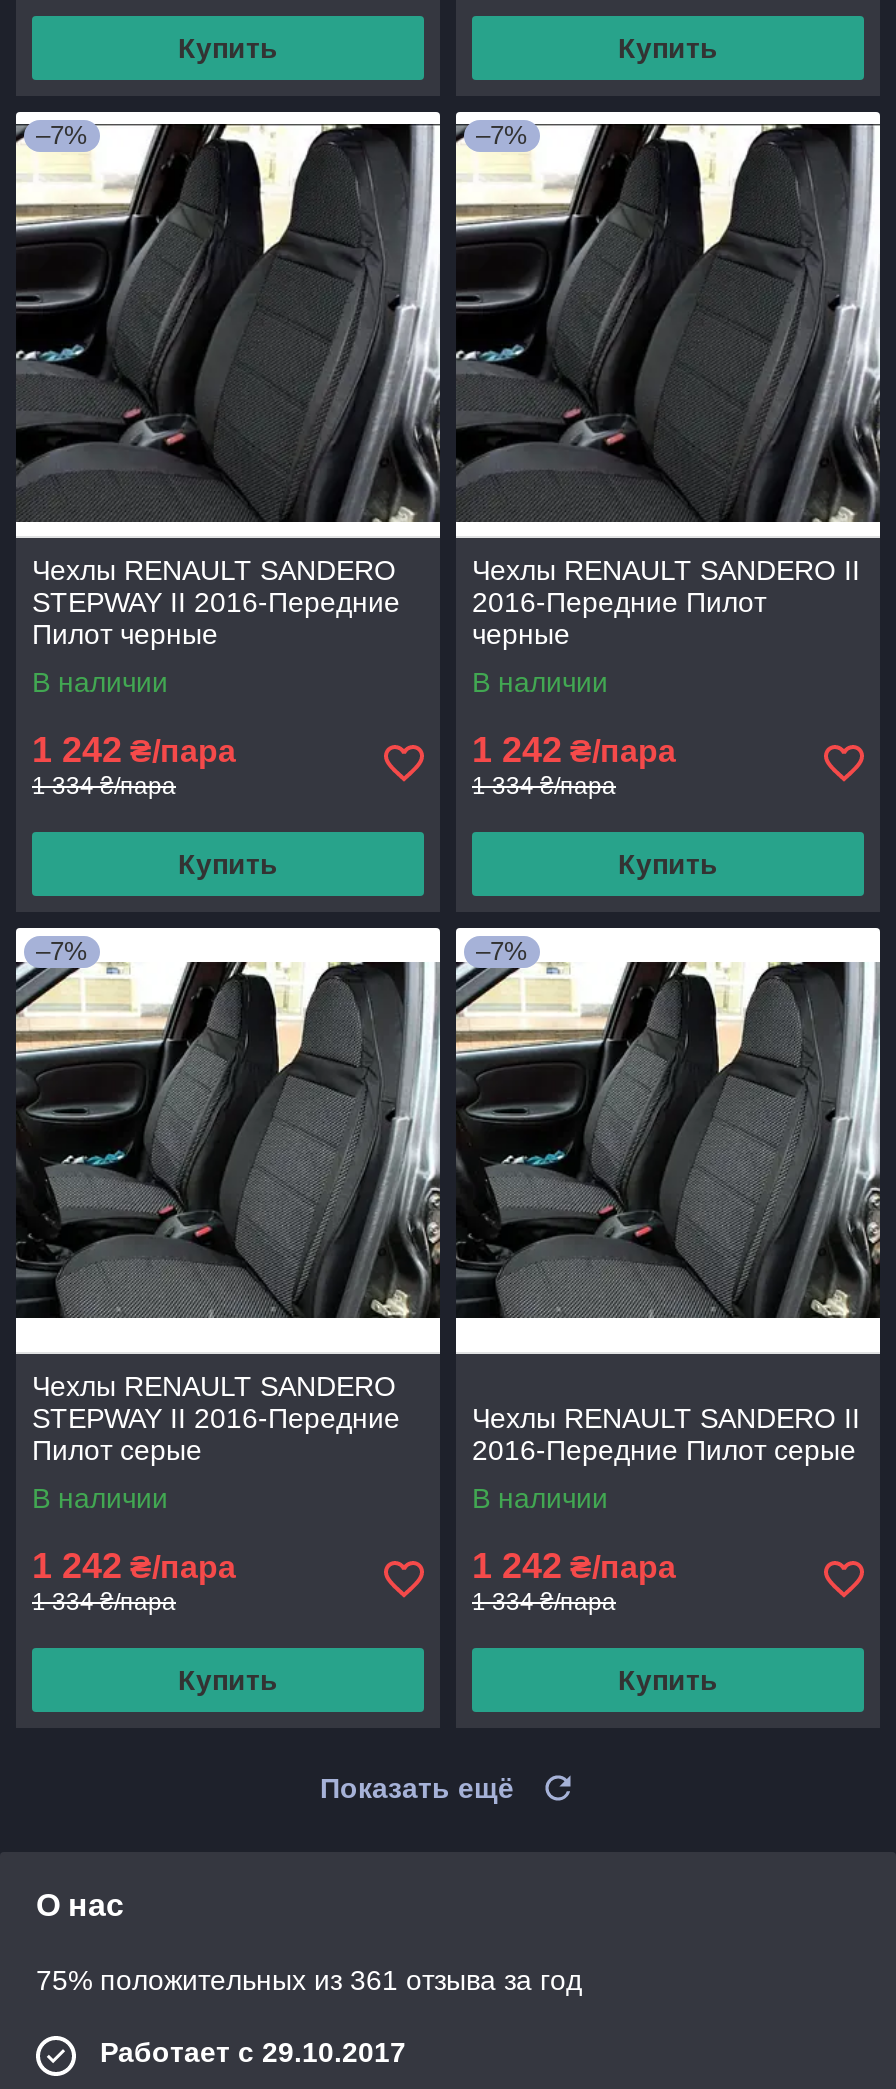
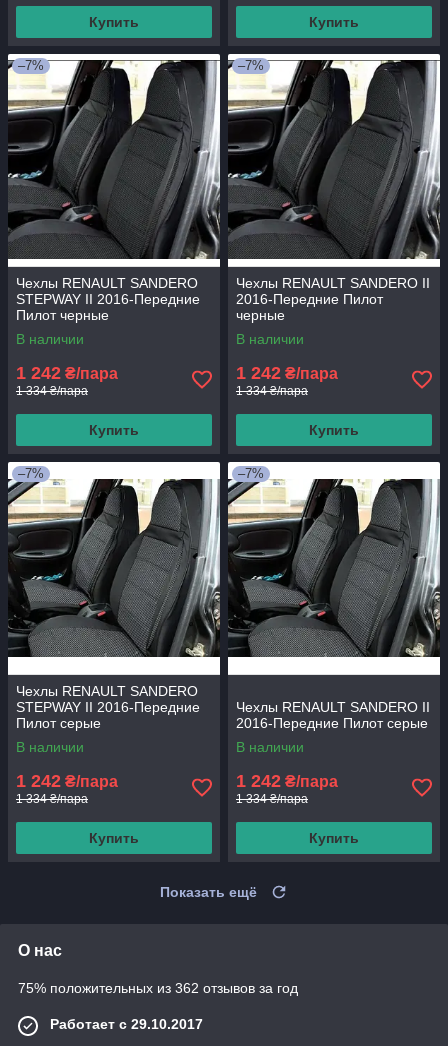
[36,1964,582,1996] 75% положительных из 361 отзыва за год -> [18,980,298,996] 75% положительных из 362 отзывов за год

